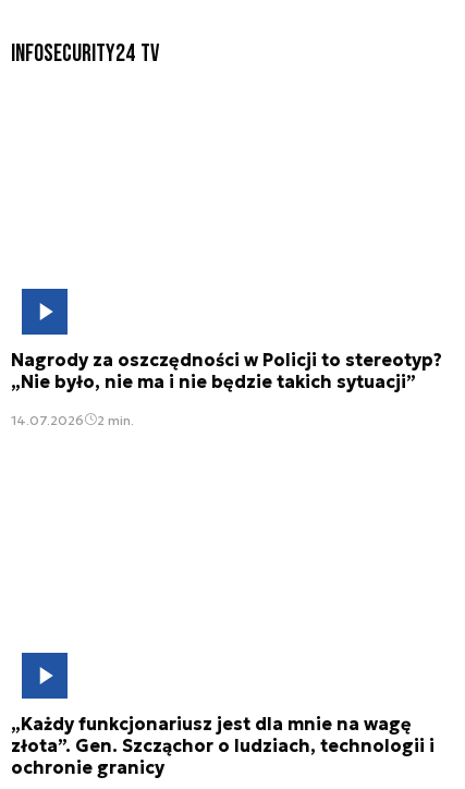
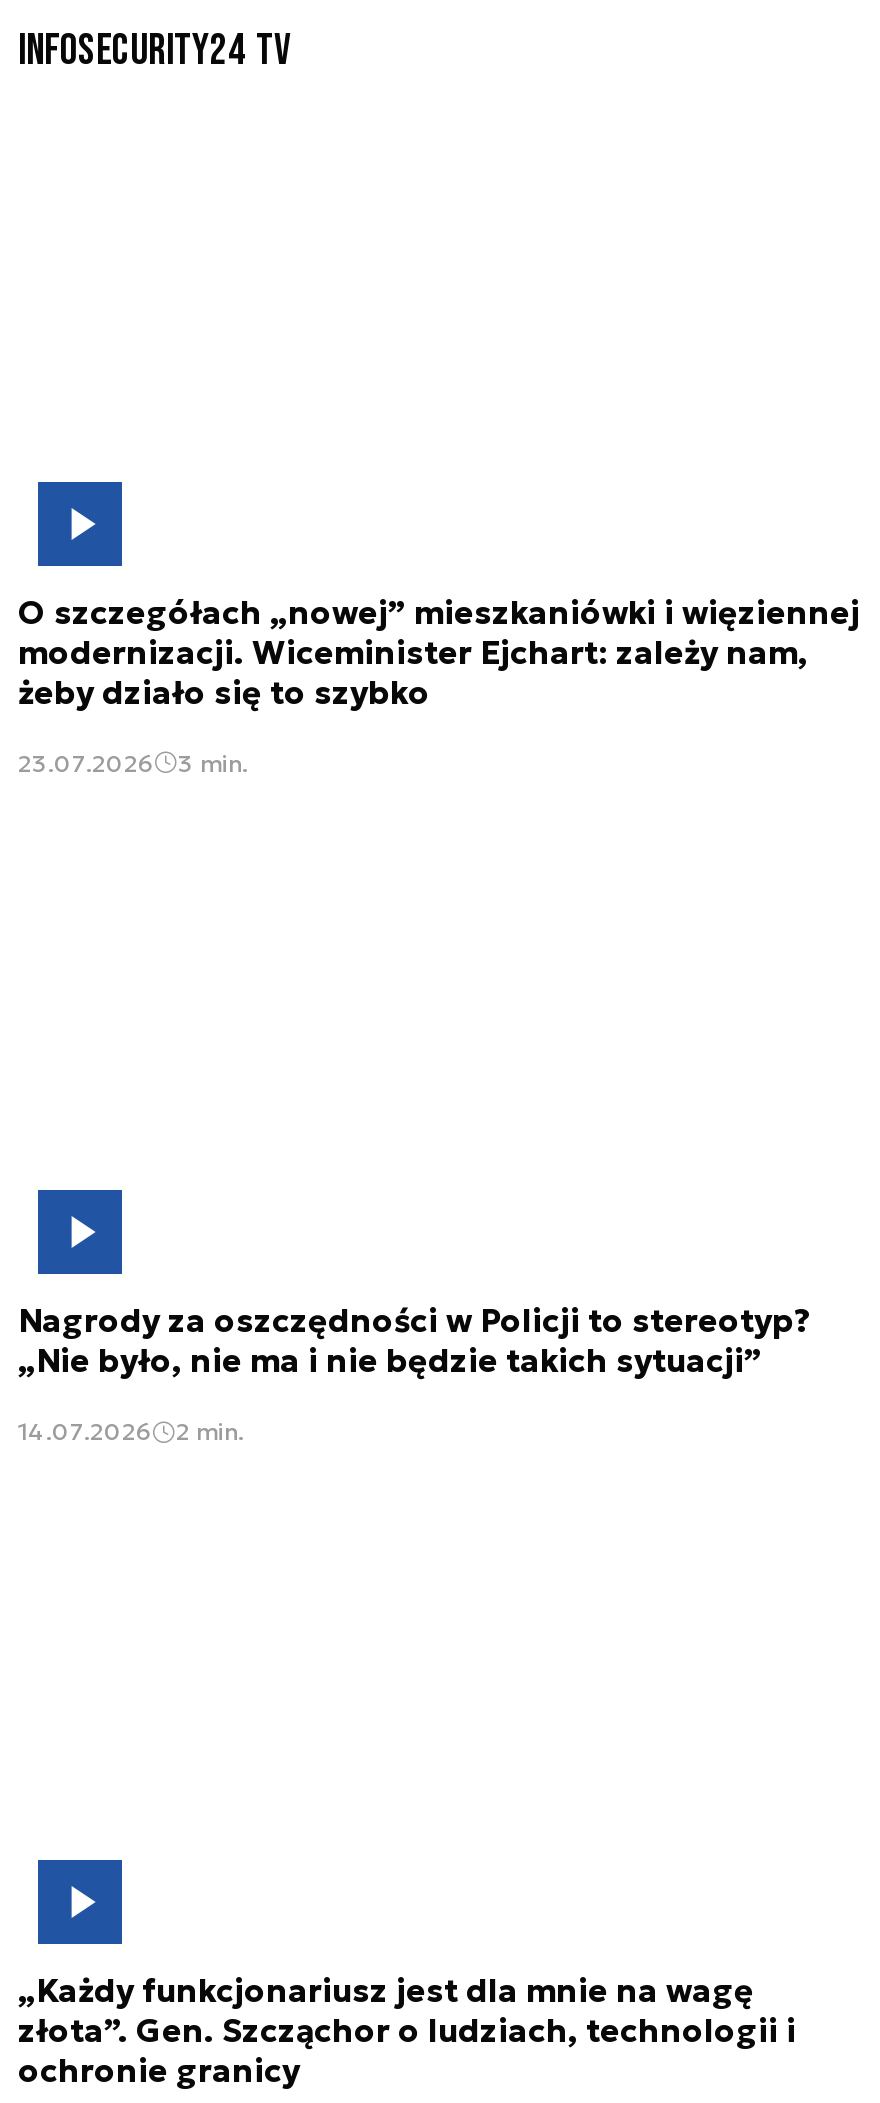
none -> [18,591,860,777] O szczegółach „nowej” mieszkaniówki i więziennej | modernizacji. Wiceminister Ejchart: zależy nam, | żeby działo się to szybko | 23.07.2026 | 3 min.

